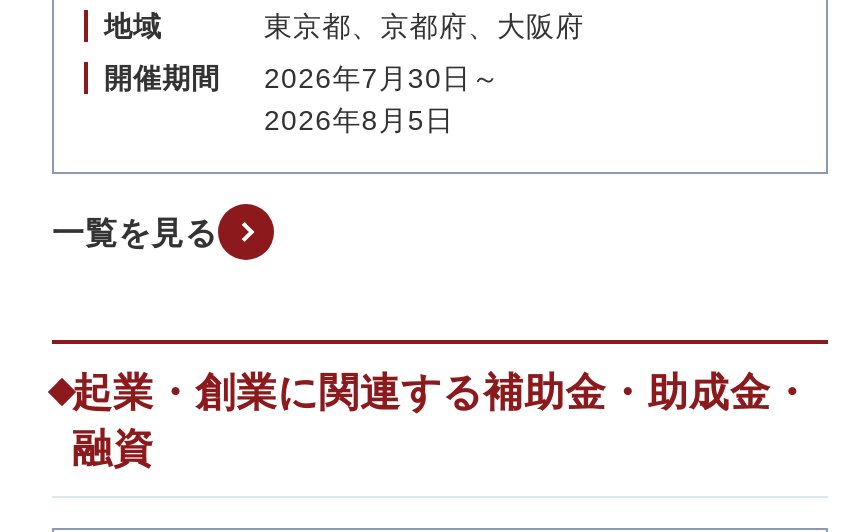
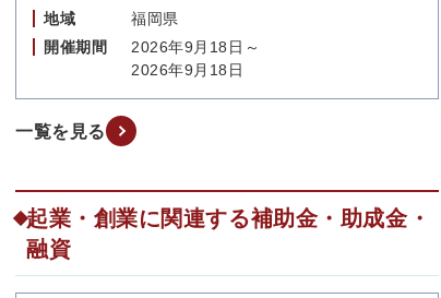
[264,10,584,42] 東京都、京都府、大阪府 -> [131,10,179,27] 福岡県
[104,62,500,94] 開催期間 2026年7月30日～ -> [44,38,260,56] 開催期間 2026年9月18日～
[264,104,454,136] 2026年8月5日 -> [131,61,244,79] 2026年9月18日

